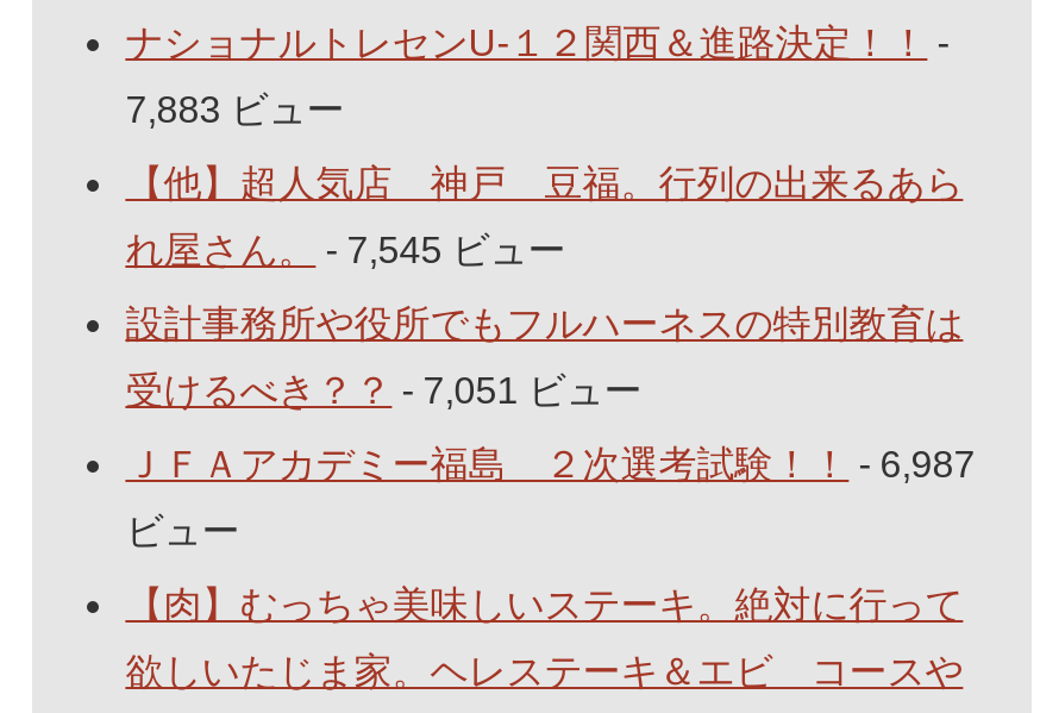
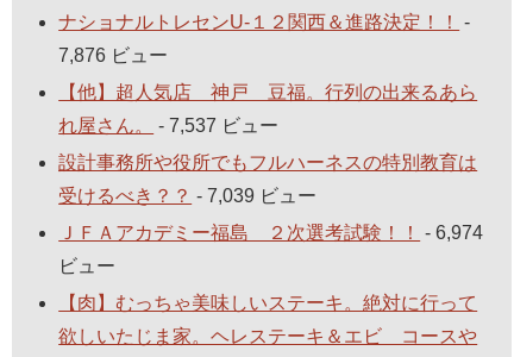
[125,88,344,129] 7,883 ビュー -> [59,45,168,65] 7,876 ビュー
[125,229,566,269] れ屋さん。- 7,545 ビュー -> [59,115,279,135] れ屋さん。- 7,537 ビュー
[125,370,642,410] 受けるべき？？- 7,051 ビュー -> [59,186,317,206] 受けるべき？？- 7,039 ビュー
[125,444,975,485] ＪＦＡアカデミー福島 ２次選考試験！！- 6,987 -> [59,223,483,243] ＪＦＡアカデミー福島 ２次選考試験！！- 6,974

